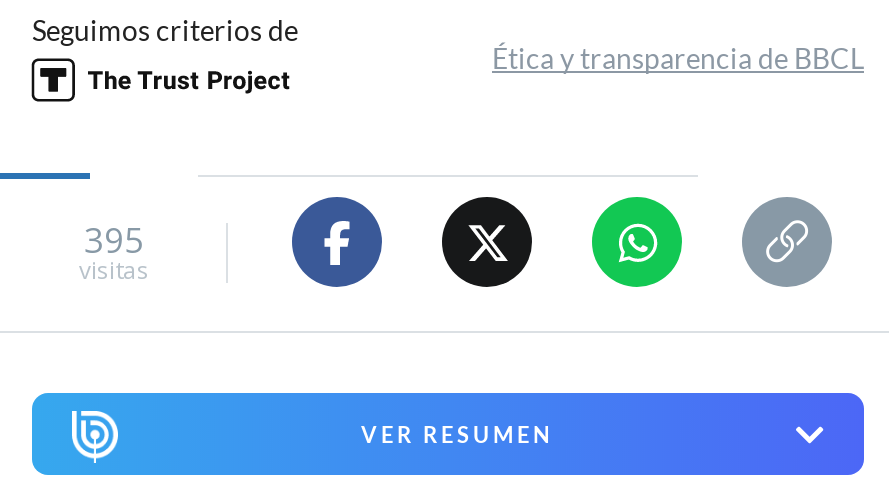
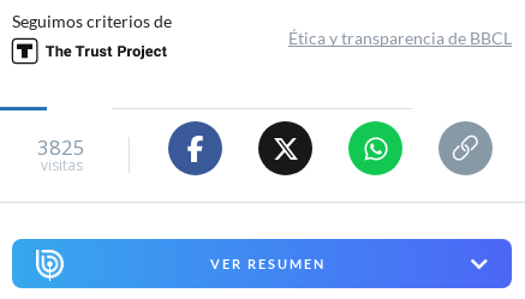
[84,217,144,263] 395 -> [37,133,85,161] 3825

